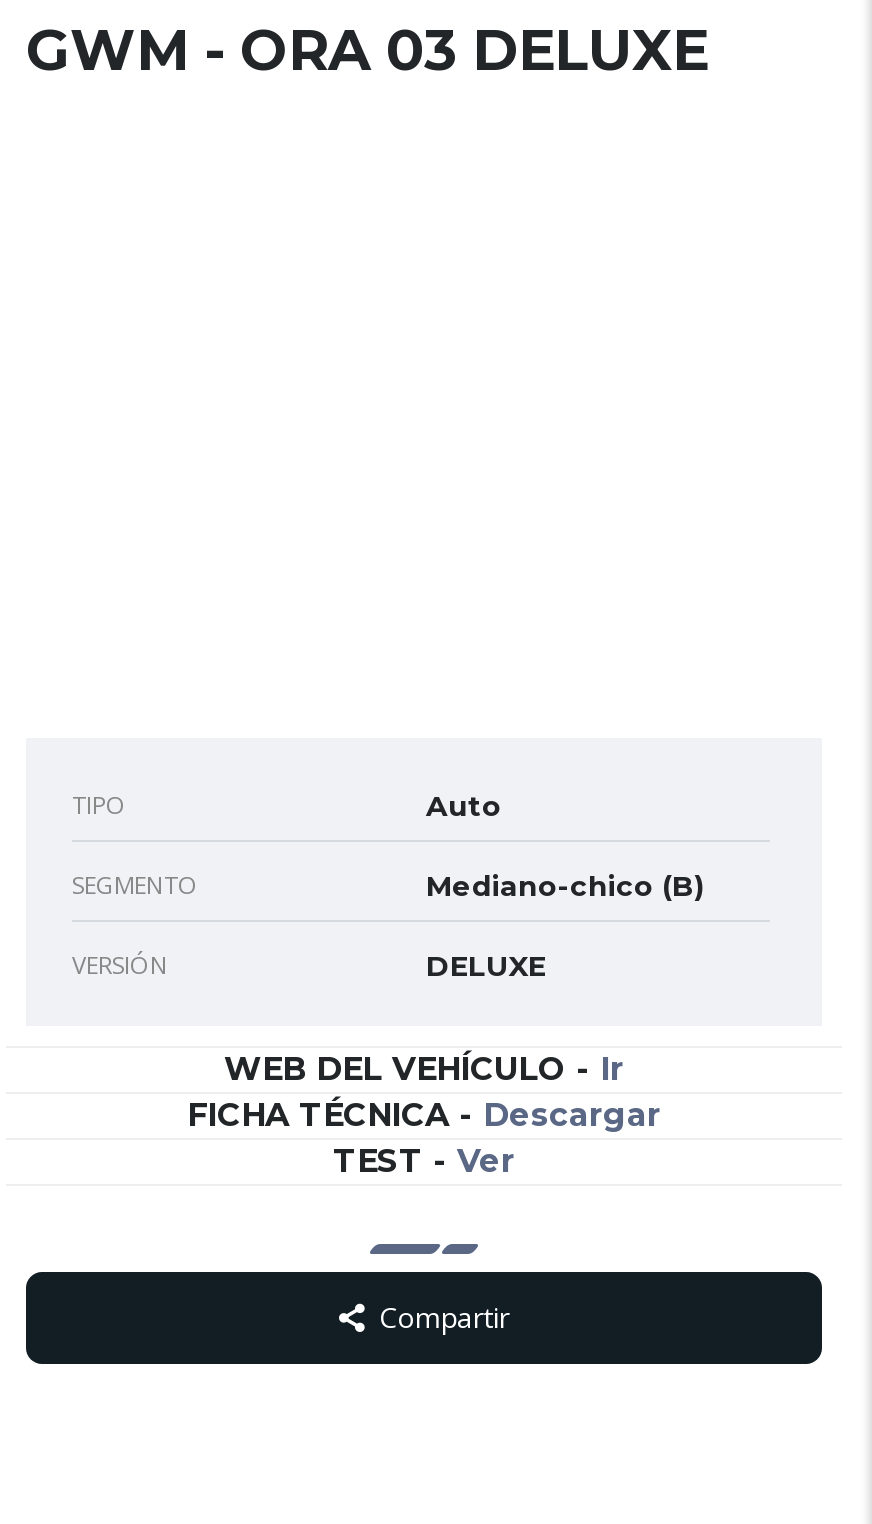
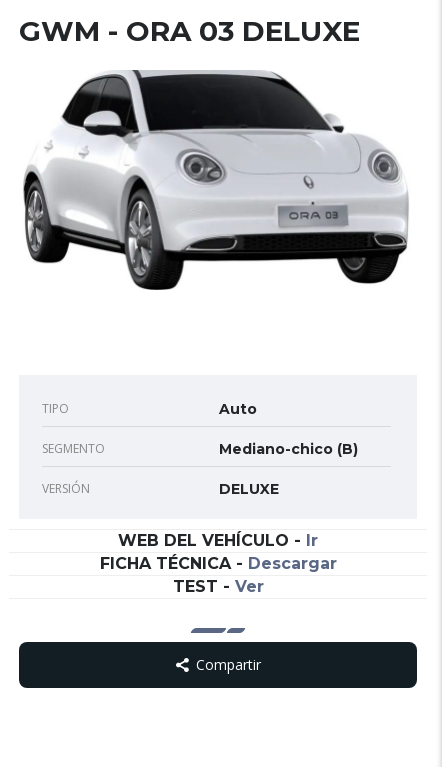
none -> [22,69,409,291] [image]

